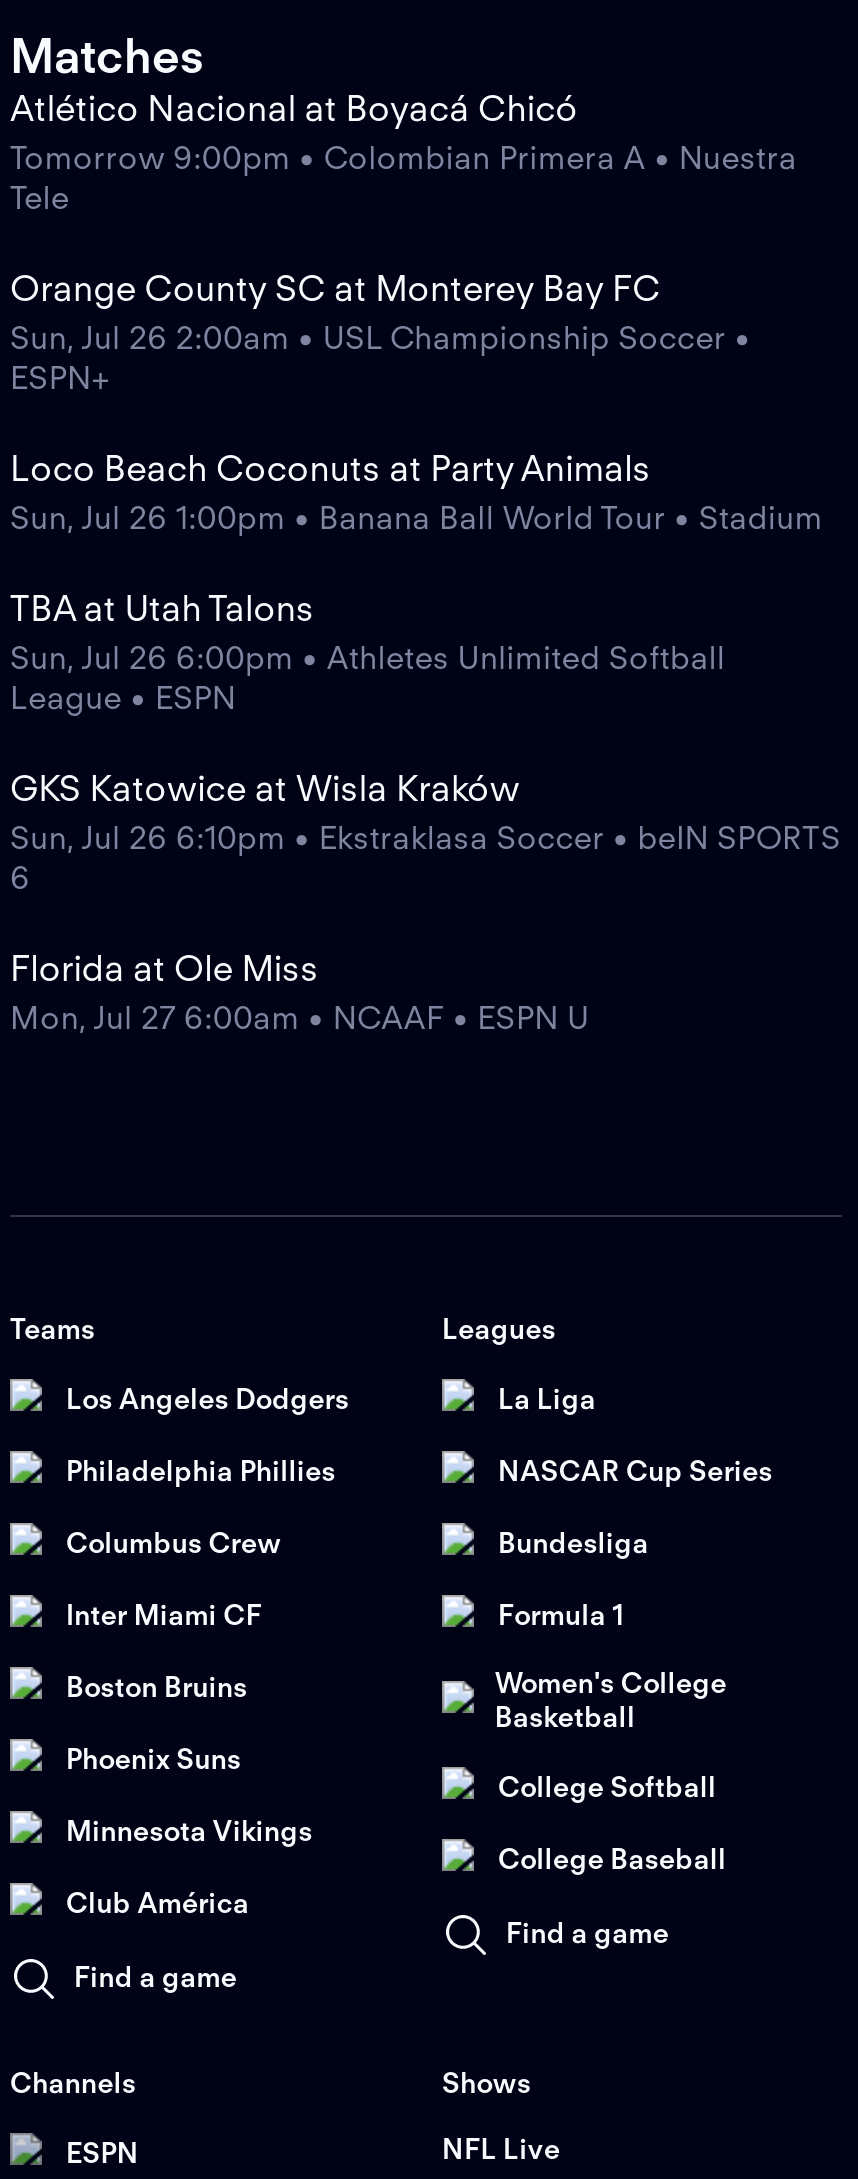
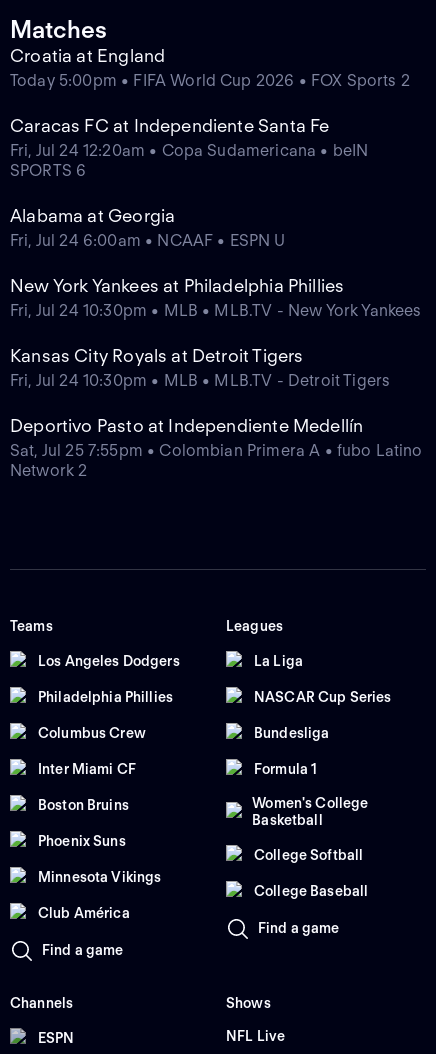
[10,87,797,217] Atlético Nacional at Boyacá Chicó | Tomorrow 9:00pm • Colombian Primera A • Nuestra | Tele -> [10,45,410,90] Croatia at England | Today 5:00pm • FIFA World Cup 2026 • FOX Sports 2
[10,267,751,397] Orange County SC at Monterey Bay FC | Sun, Jul 26 2:00am • USL Championship Soccer • | ESPN+ -> [10,115,368,180] Caracas FC at Independiente Santa Fe | Fri, Jul 24 12:20am • Copa Sudamericana • beIN | SPORTS 6
[10,447,823,537] Loco Beach Coconuts at Party Animals | Sun, Jul 26 1:00pm • Banana Ball World Tour • Stadium -> [10,205,286,250] Alabama at Georgia | Fri, Jul 24 6:00am • NCAAF • ESPN U
[10,587,725,717] TBA at Utah Talons | Sun, Jul 26 6:00pm • Athletes Unlimited Softball | League • ESPN -> [10,275,421,320] New York Yankees at Philadelphia Phillies | Fri, Jul 24 10:30pm • MLB • MLB.TV - New York Yankees
[10,767,841,897] GKS Katowice at Wisla Kraków | Sun, Jul 26 6:10pm • Ekstraklasa Soccer • beIN SPORTS | 6 -> [10,345,390,390] Kansas City Royals at Detroit Tigers | Fri, Jul 24 10:30pm • MLB • MLB.TV - Detroit Tigers
[10,947,589,1037] Florida at Ole Miss | Mon, Jul 27 6:00am • NCAAF • ESPN U -> [10,415,423,480] Deportivo Pasto at Independiente Medellín | Sat, Jul 25 7:55pm • Colombian Primera A • fubo Latino | Network 2

